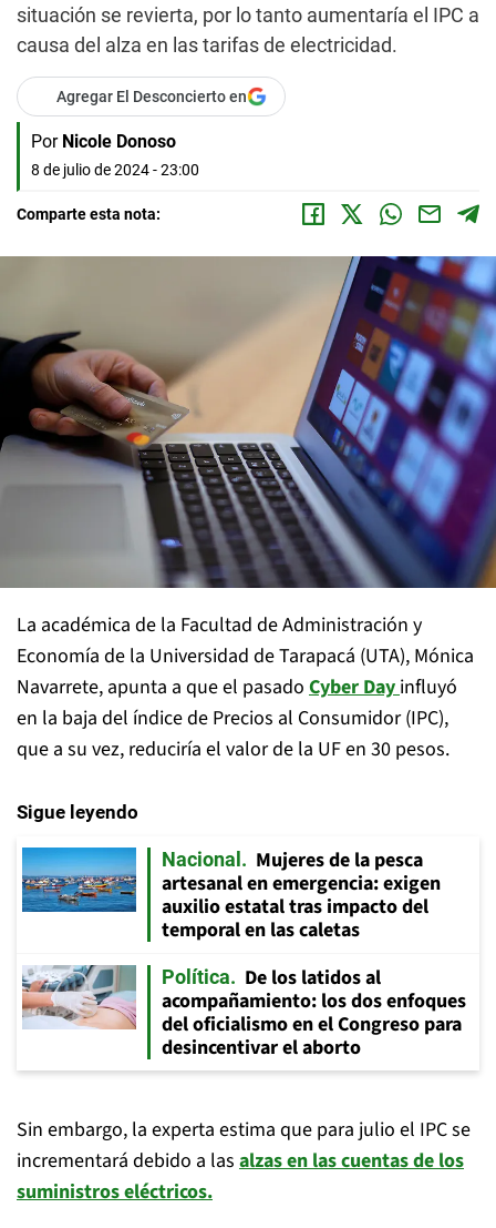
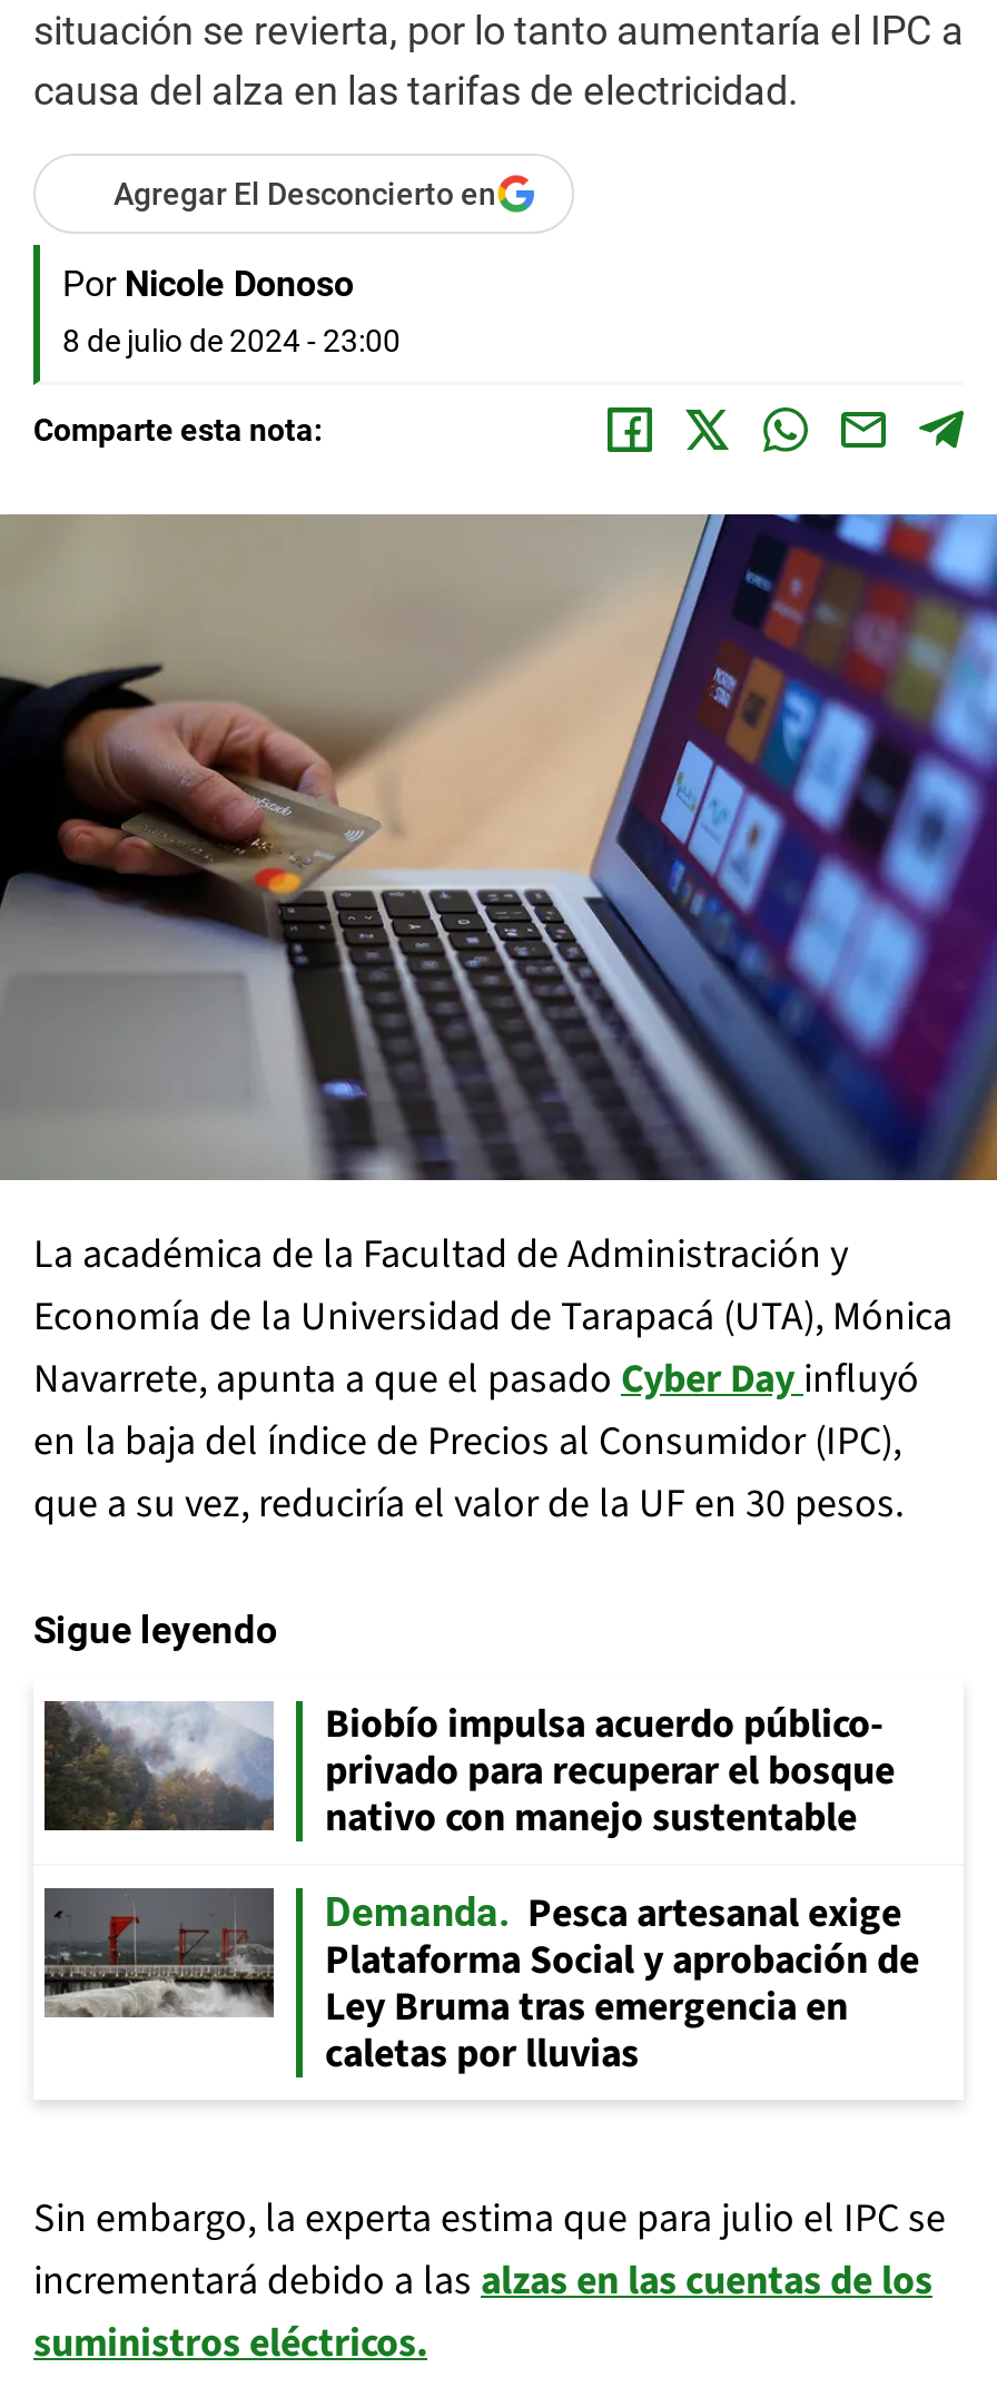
[21,846,441,944] [image] | Nacional | Mujeres de la pesca | artesanal en emergencia: exigen | auxilio estatal tras impacto del | temporal en las caletas -> [42,1698,895,1847] [image] | Biobío impulsa acuerdo público- | privado para recuperar el bosque | nativo con manejo sustentable
[22,964,466,1062] [image] | Política | De los latidos al | acompañamiento: los dos enfoques | del oficialismo en el Congreso para | desincentivar el aborto -> [42,1886,919,2083] [image] | Demanda | Pesca artesanal exige | Plataforma Social y aprobación de | Ley Bruma tras emergencia en | caletas por lluvias

